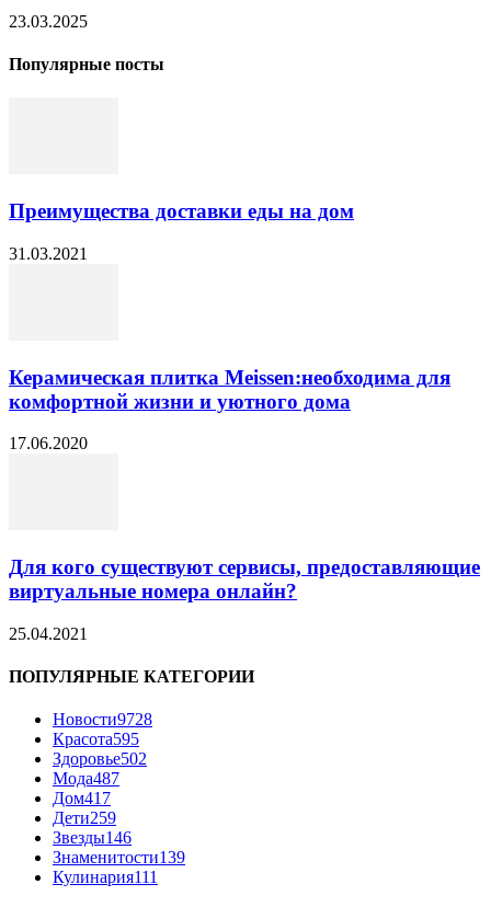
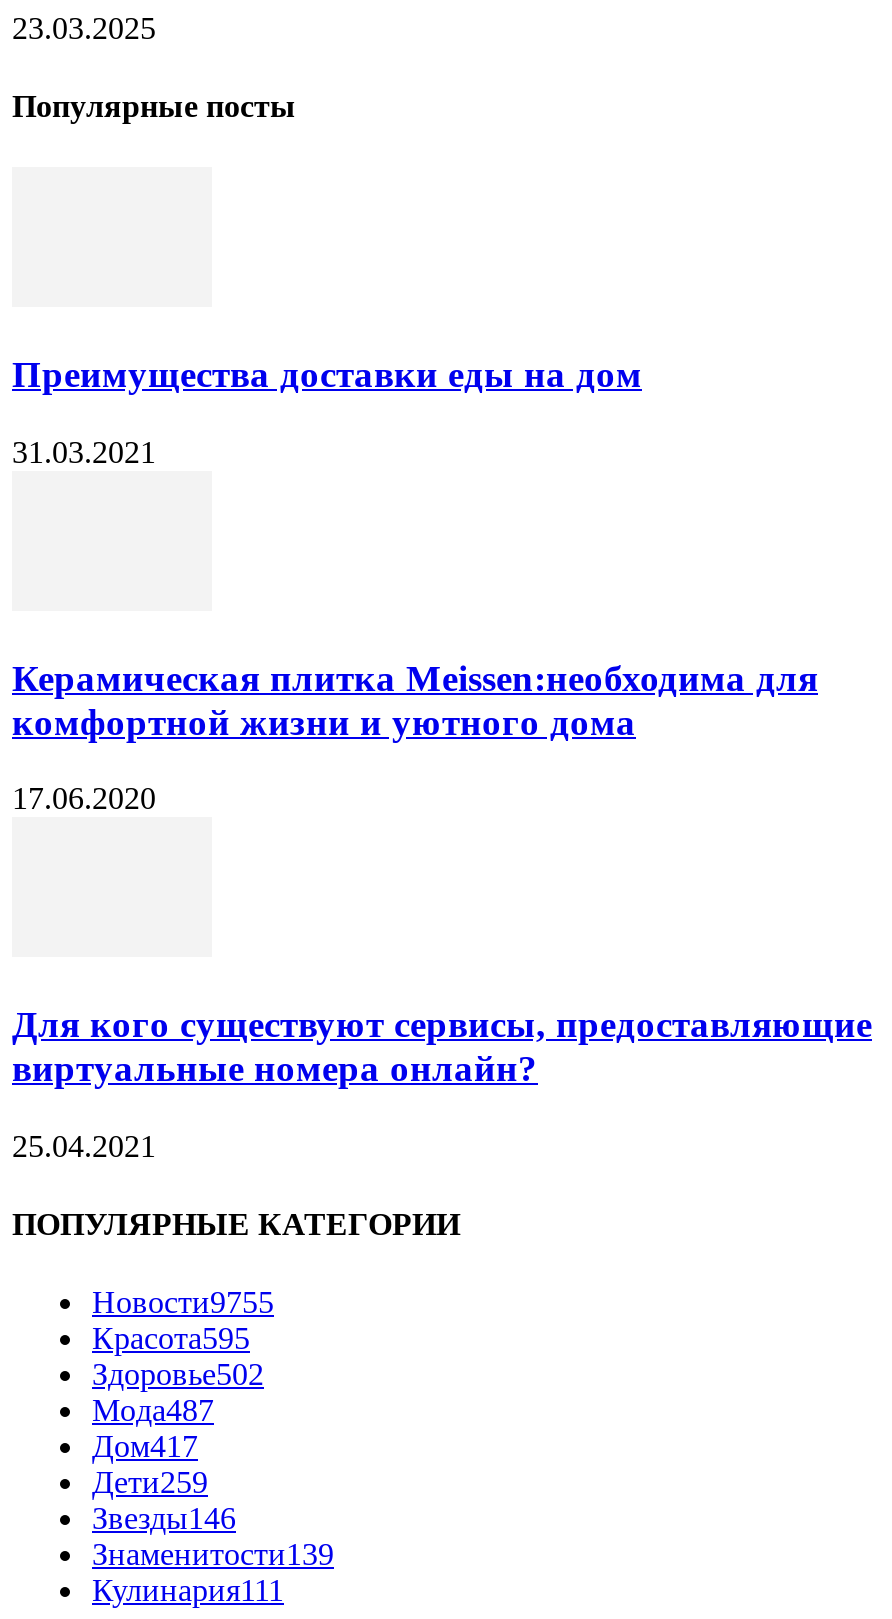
[53,710,152,729] Новости9728 -> [92,1285,274,1319] Новости9755

